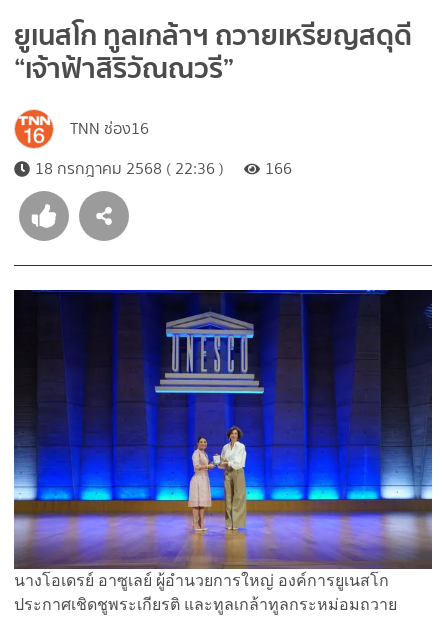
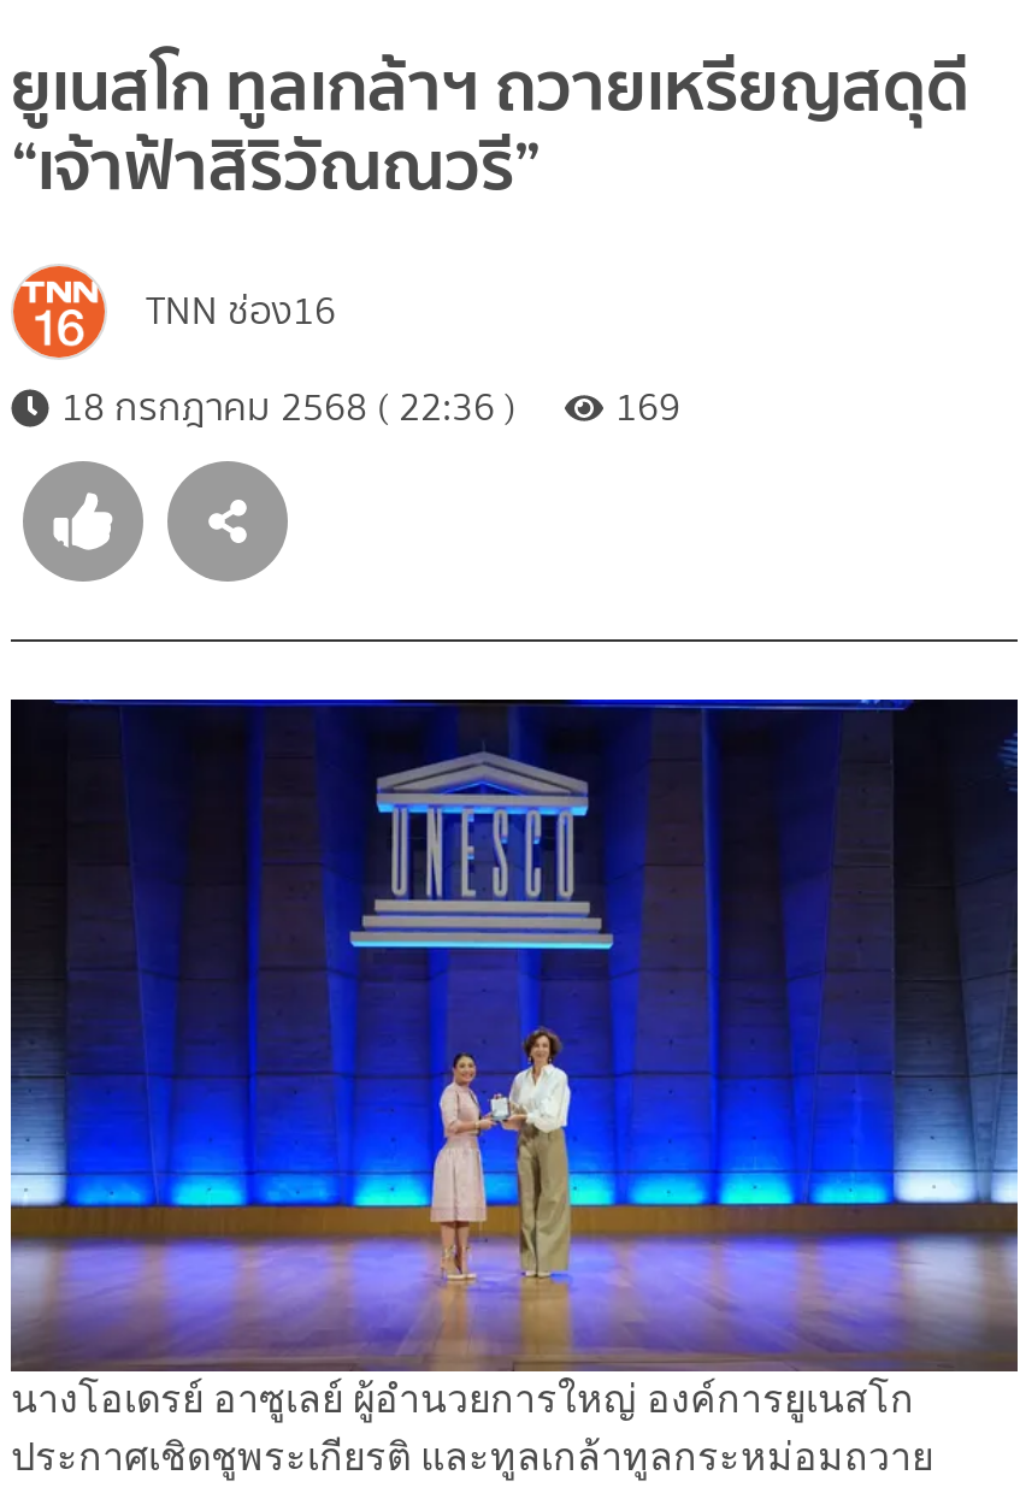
[35,157,292,180] 18 กรกฎาคม 2568 ( 22:36 ) 166 -> [61,379,680,434] 18 กรกฎาคม 2568 ( 22:36 ) 169

